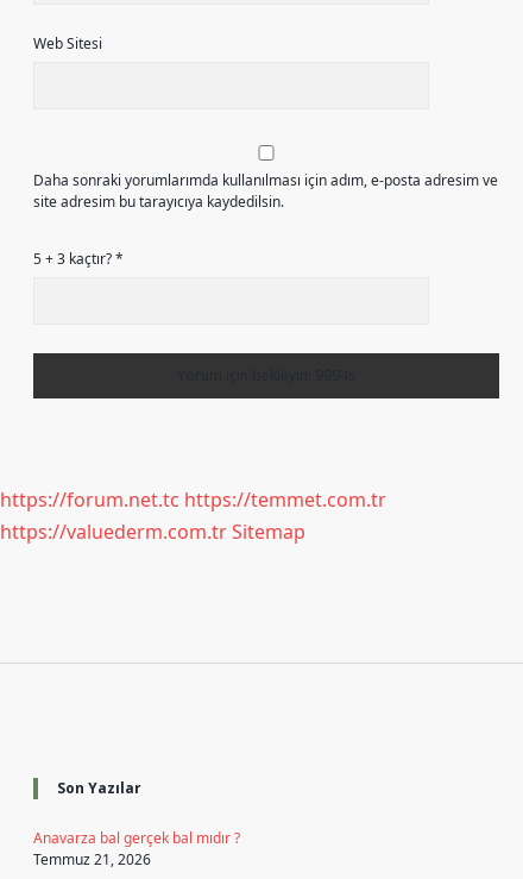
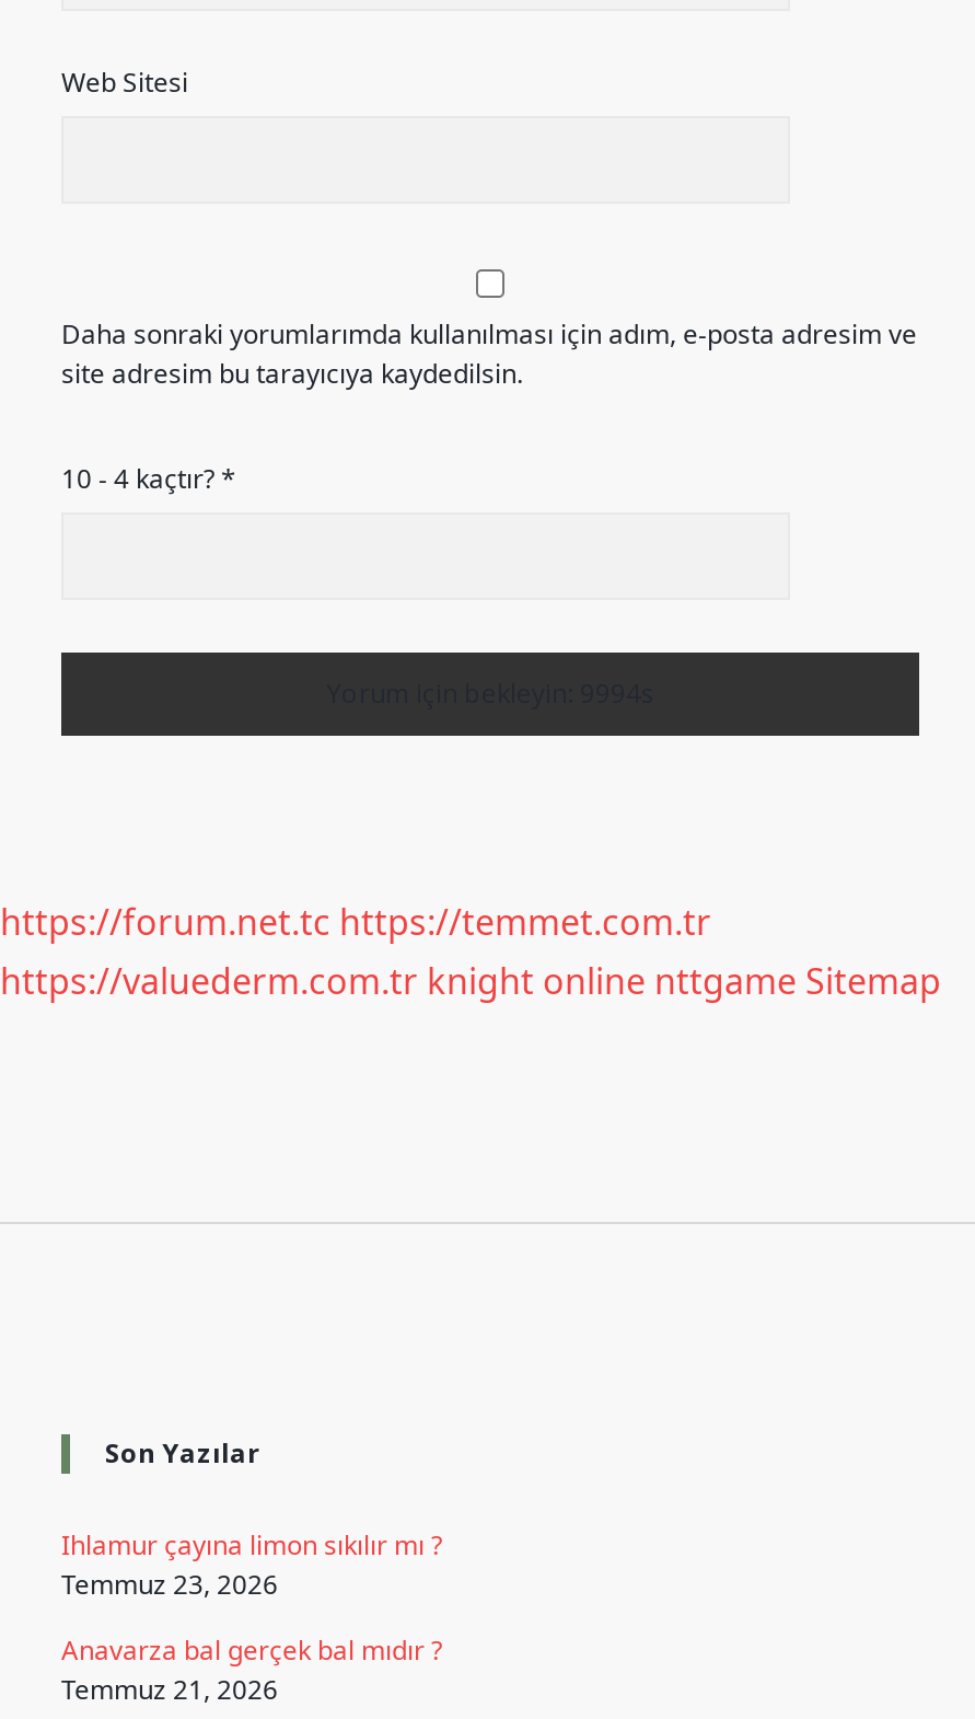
[33,249,124,269] 5 + 3 kaçtır? * -> [61,460,236,497] 10 - 4 kaçtır? *
[0,519,305,545] https://valuederm.com.tr Sitemap -> [0,957,941,1005] https://valuederm.com.tr knight online nttgame Sitemap
none -> [61,1526,442,1603] Ihlamur çayına limon sıkılır mı ? | Temmuz 23, 2026

